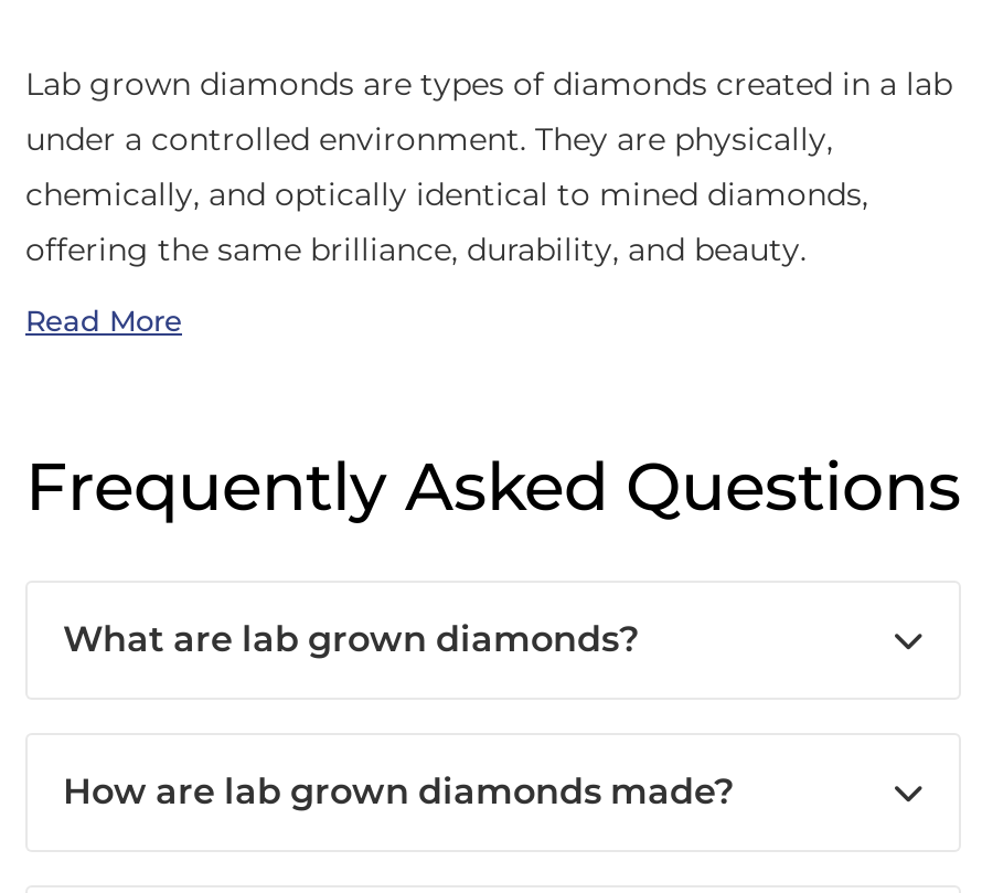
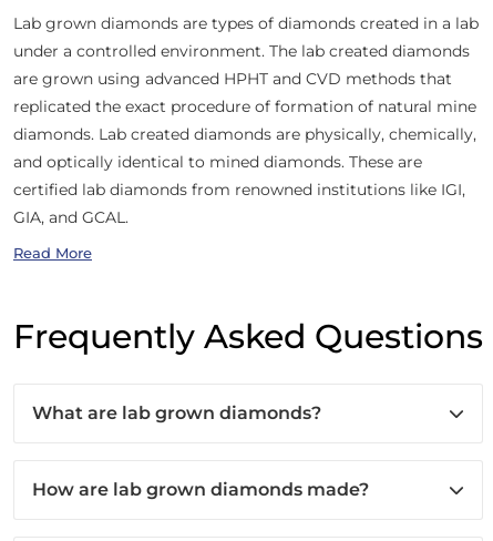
[25,119,868,269] under a controlled environment. They are physically, | chemically, and optically identical to mined diamonds, | offering the same brilliance, durability, and beauty. -> [13,41,476,227] under a controlled environment. The lab created diamonds | are grown using advanced HPHT and CVD methods that | replicated the exact procedure of formation of natural mine | diamonds. Lab created diamonds are physically, chemically, | and optically identical to mined diamonds. These are | certified lab diamonds from renowned institutions like IGI, | GIA, and GCAL.

